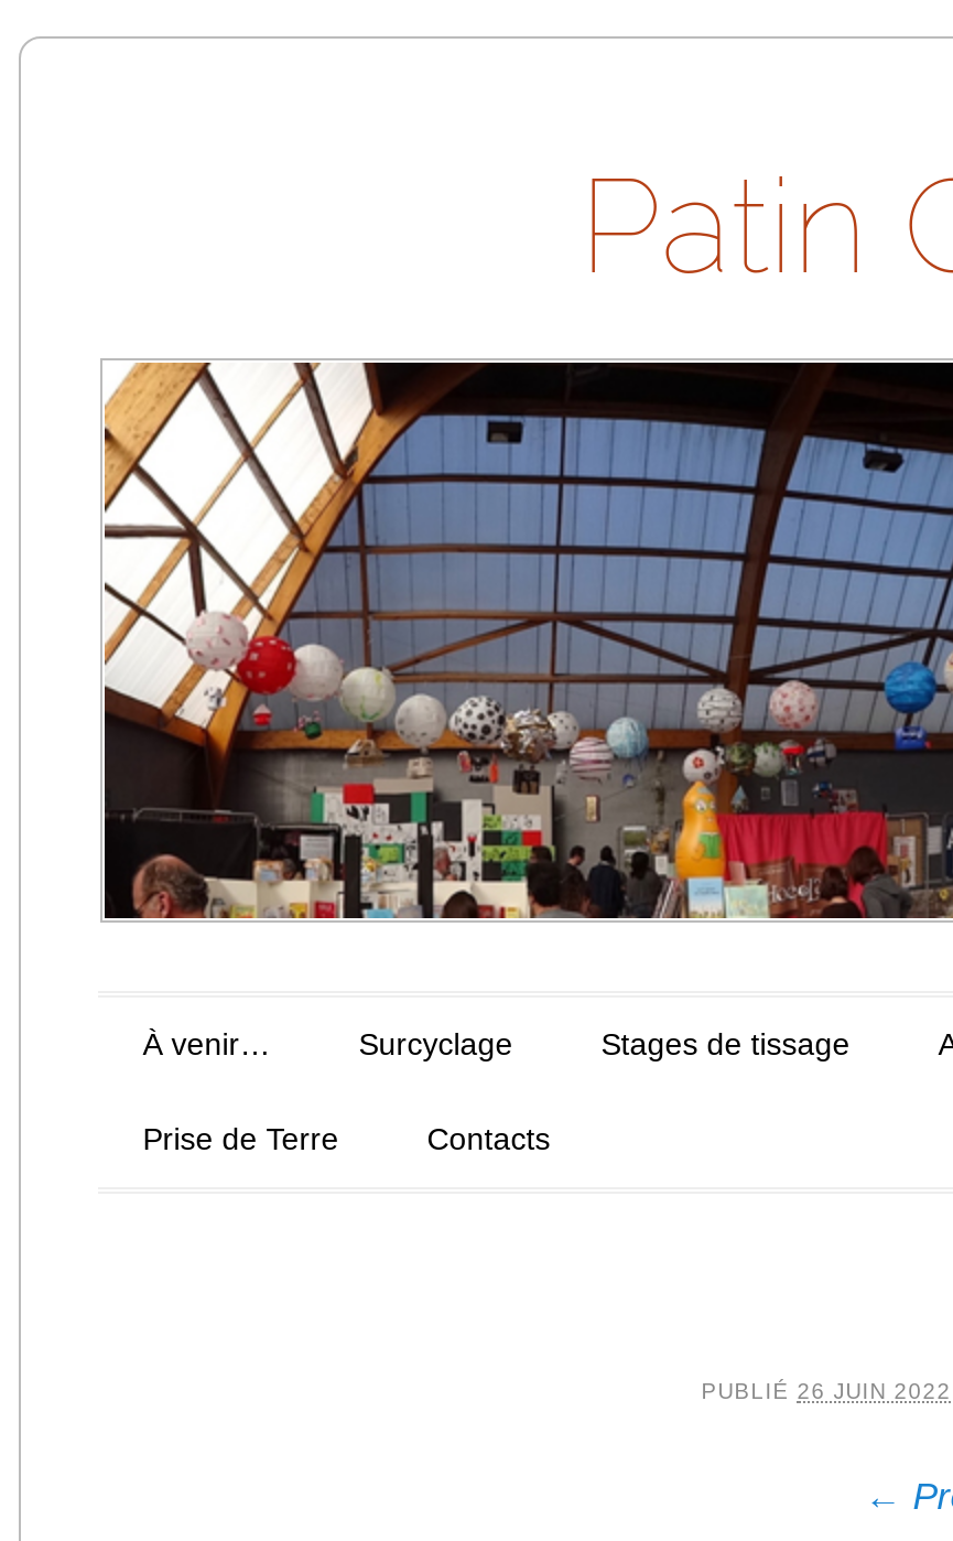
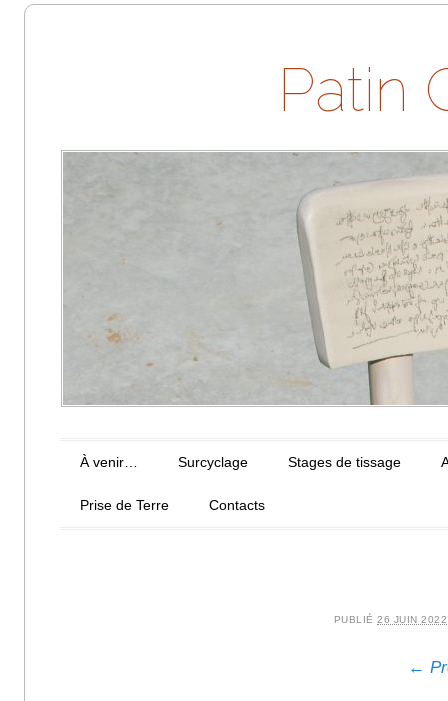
[102,363,946,920] [image] -> [62,151,445,406] [image]

